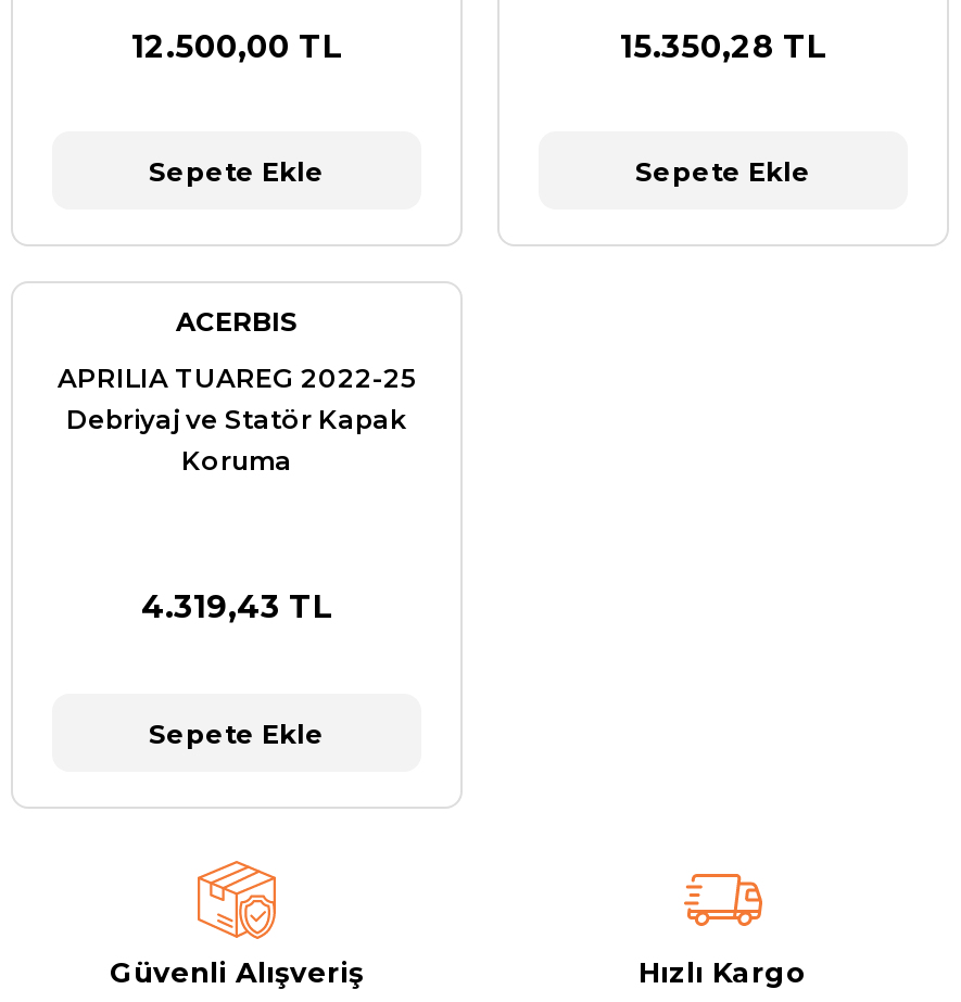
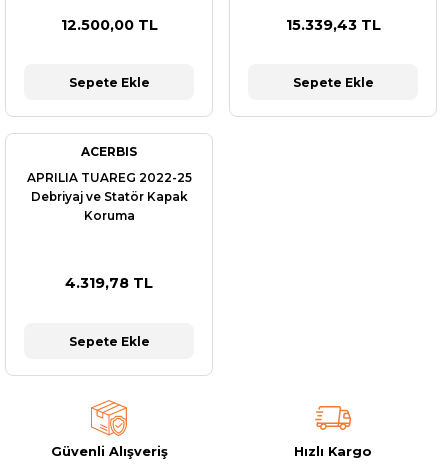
[620,26,826,65] 15.350,28 TL -> [285,15,380,33] 15.339,43 TL
[141,588,332,627] 4.319,43 TL -> [65,274,153,292] 4.319,78 TL

